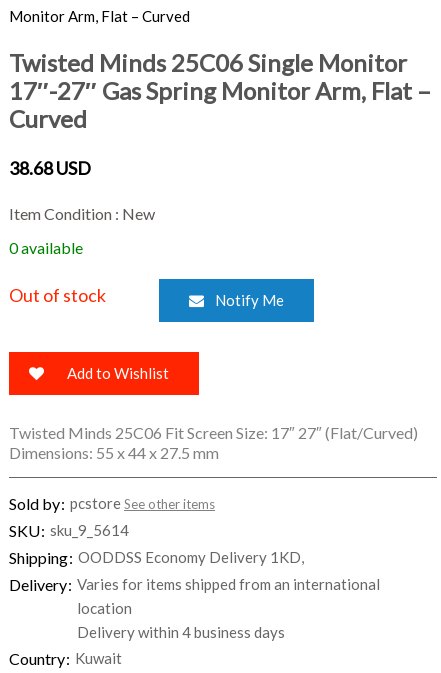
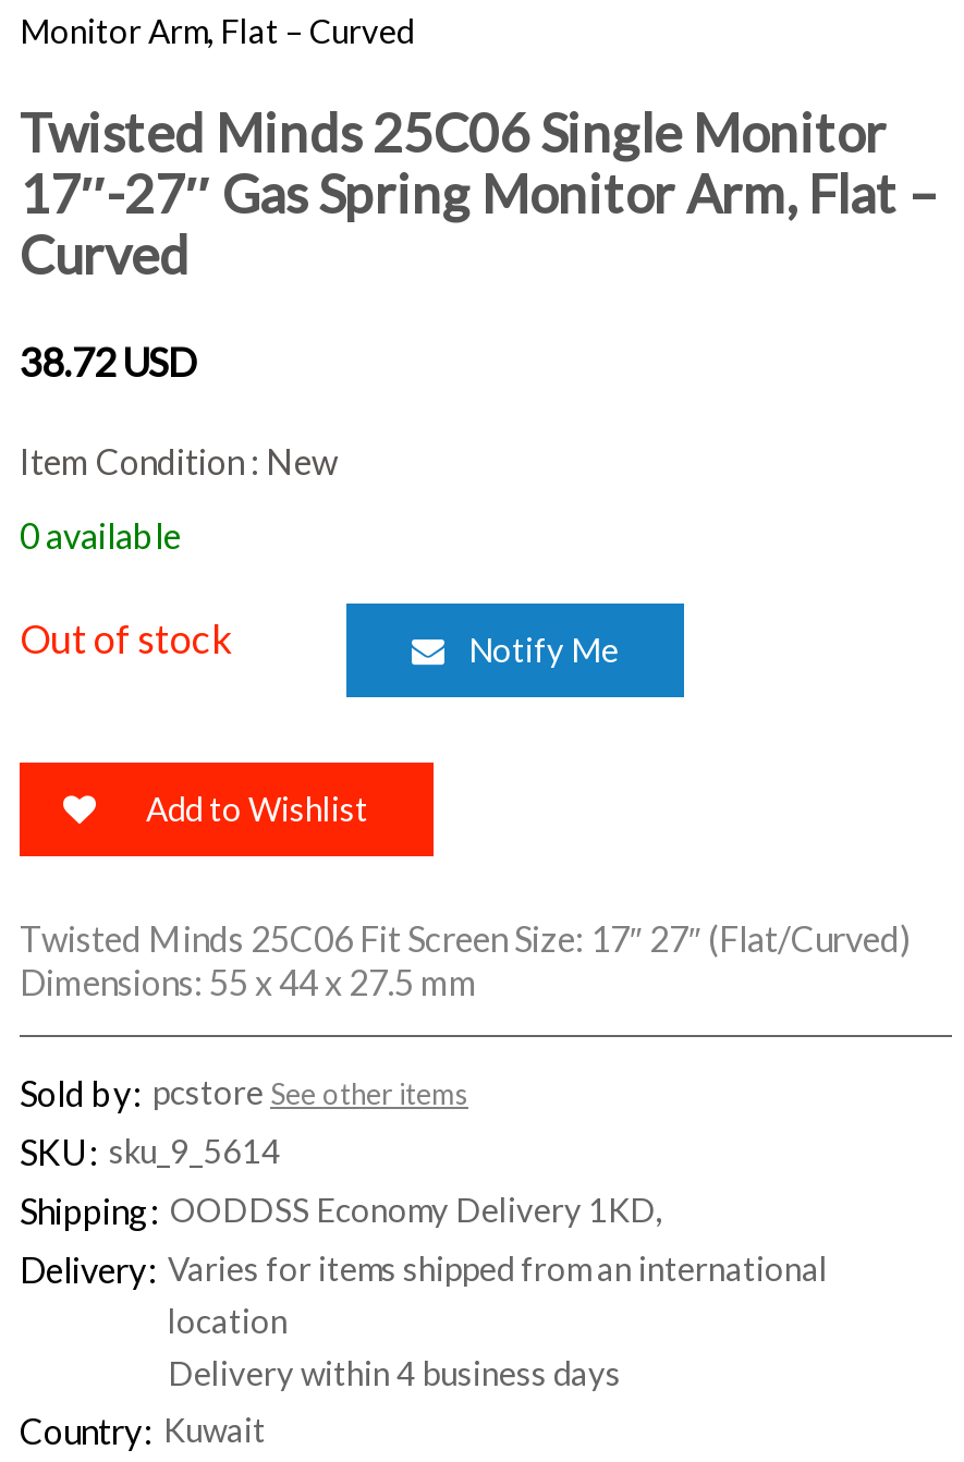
[9,157,91,179] 38.68 USD -> [20,338,198,386] 38.72 USD

